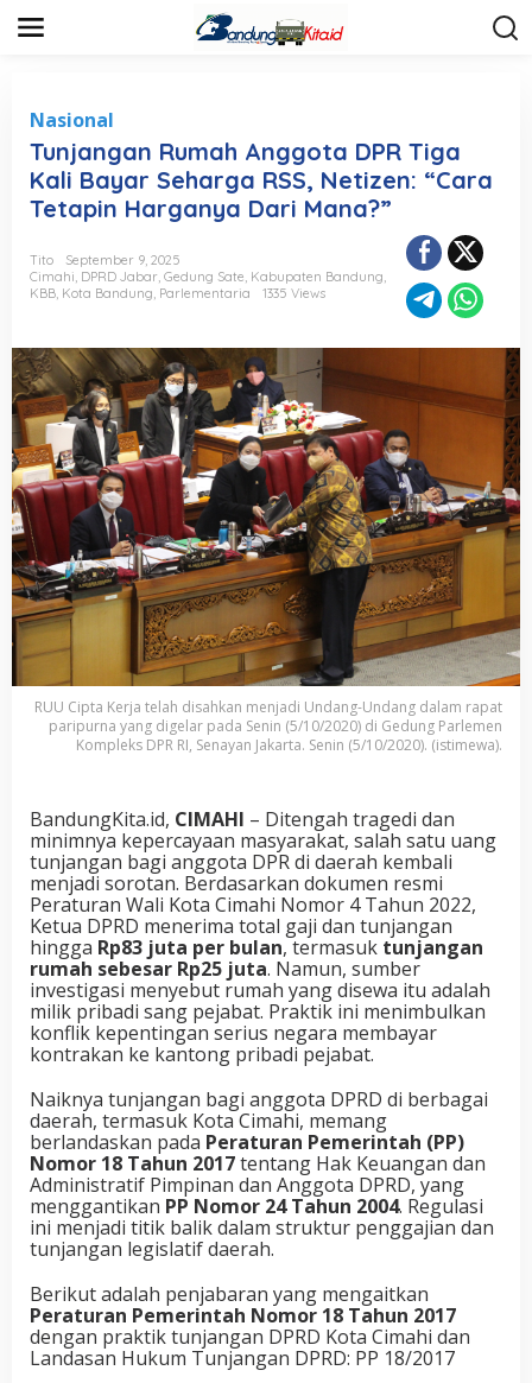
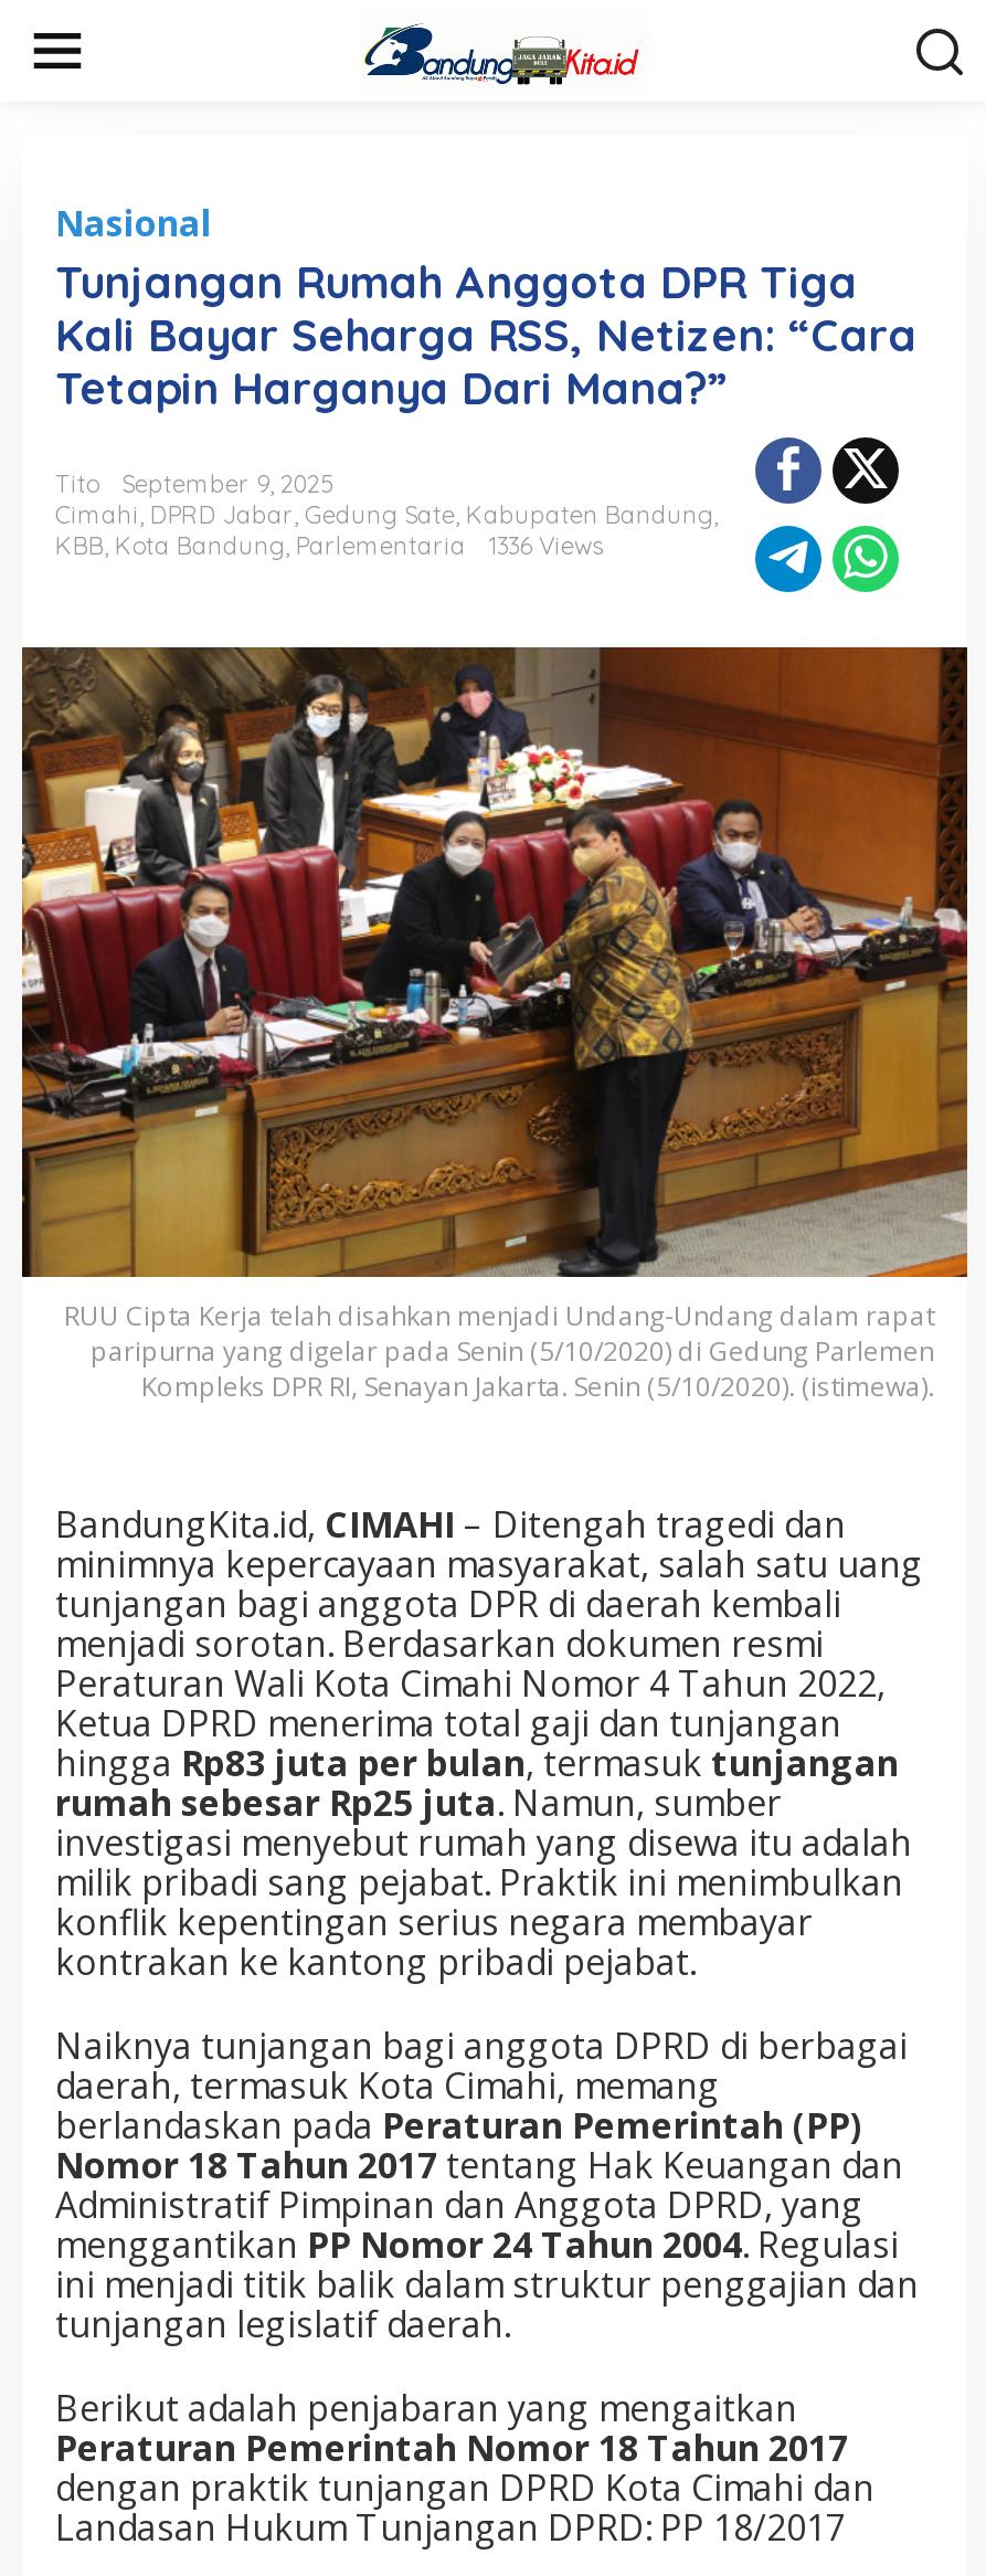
[30,285,325,302] KBB, Kota Bandung, Parlementaria 1335 Views -> [55,530,603,561] KBB, Kota Bandung, Parlementaria 1336 Views

